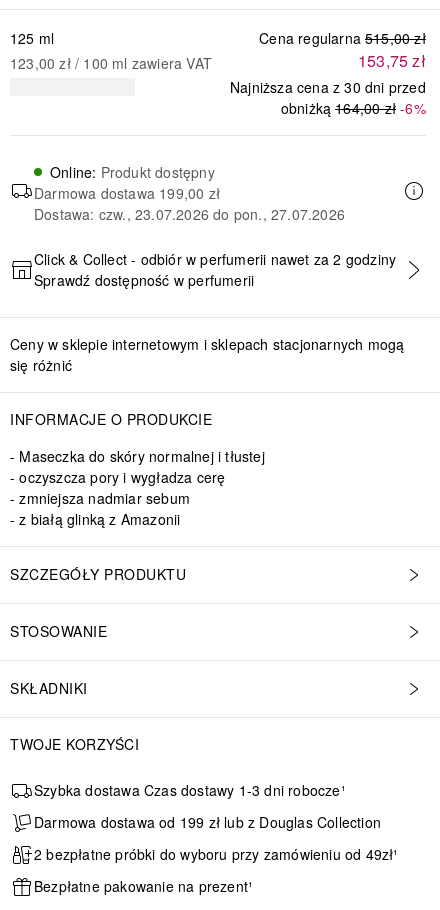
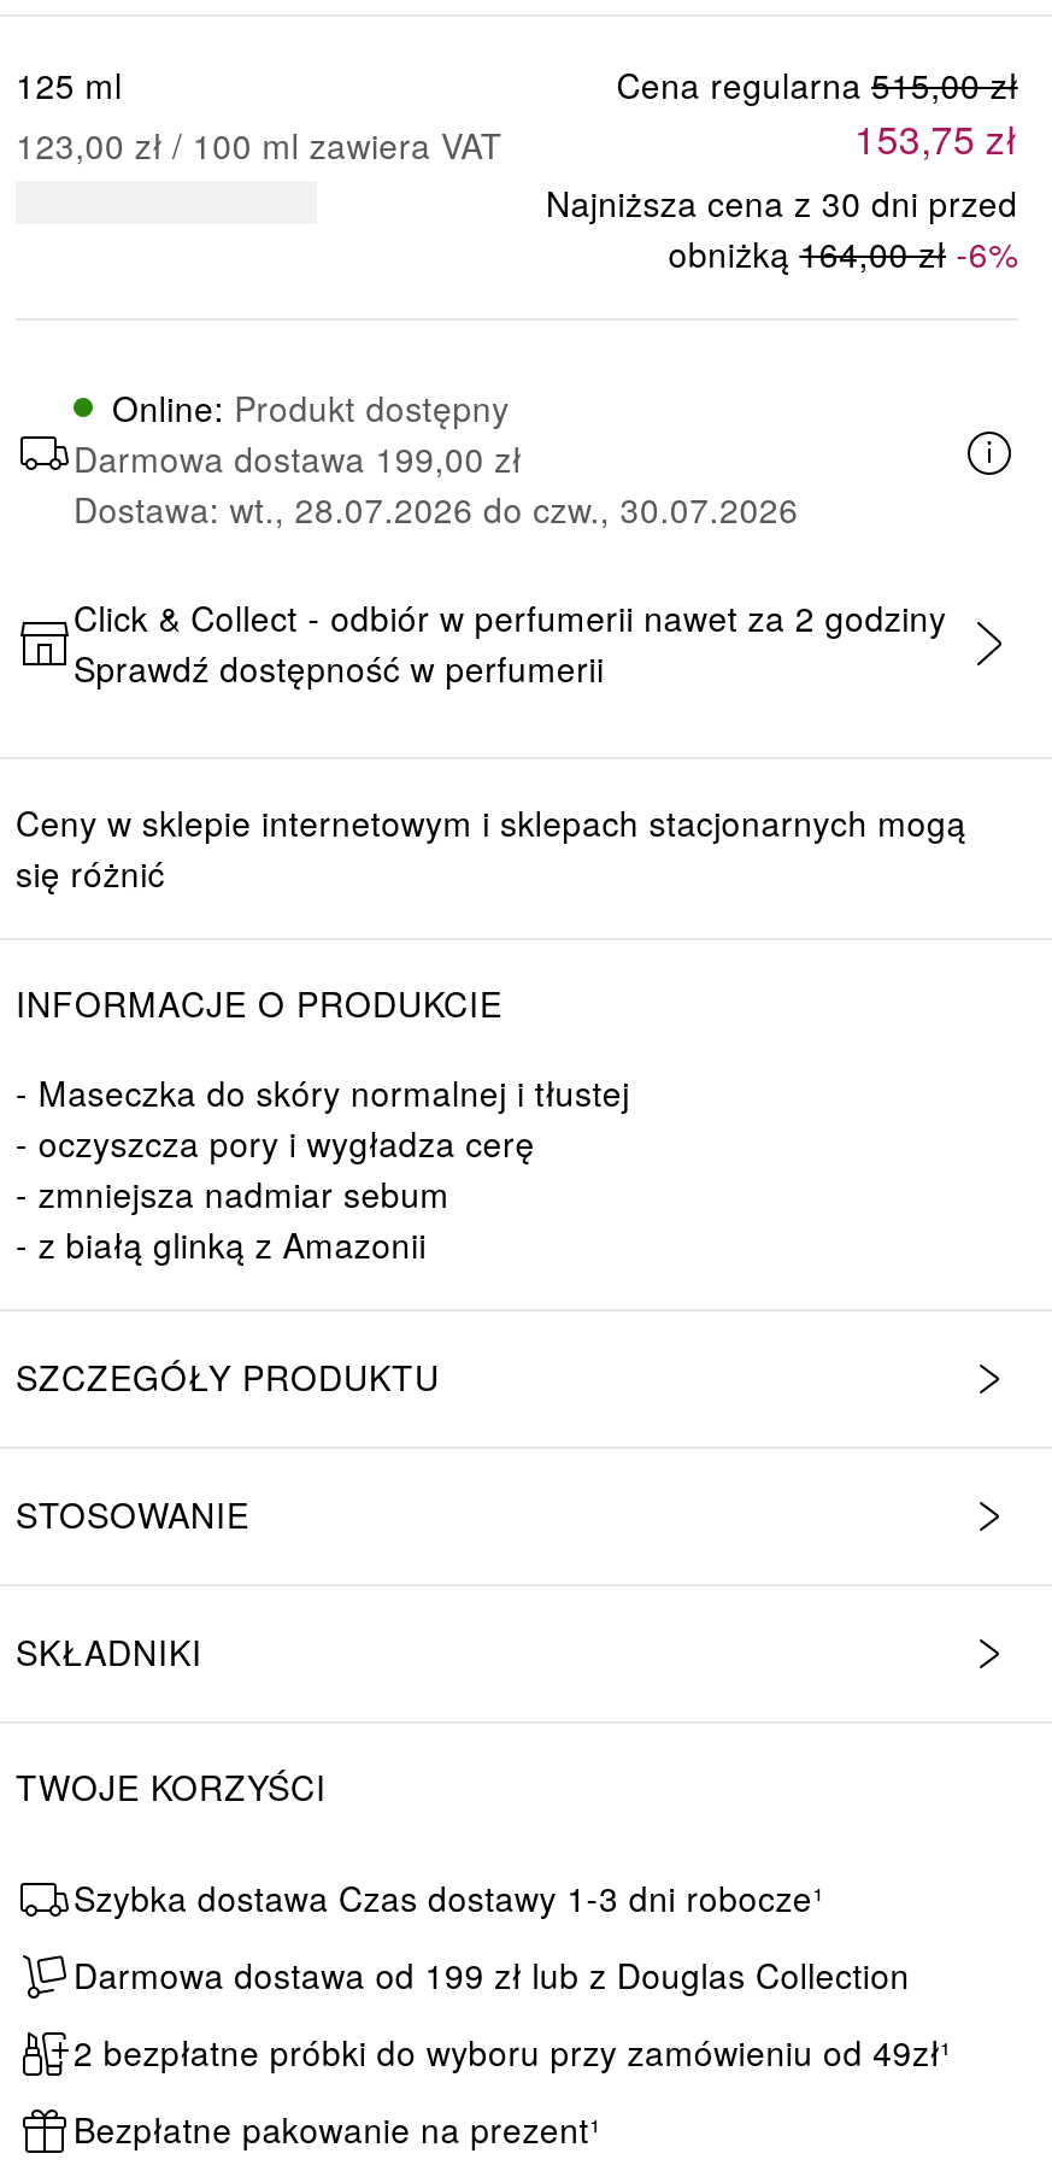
[34,204,345,224] Dostawa: czw., 23.07.2026 do pon., 27.07.2026 -> [74,484,798,533] Dostawa: wt., 28.07.2026 do czw., 30.07.2026

